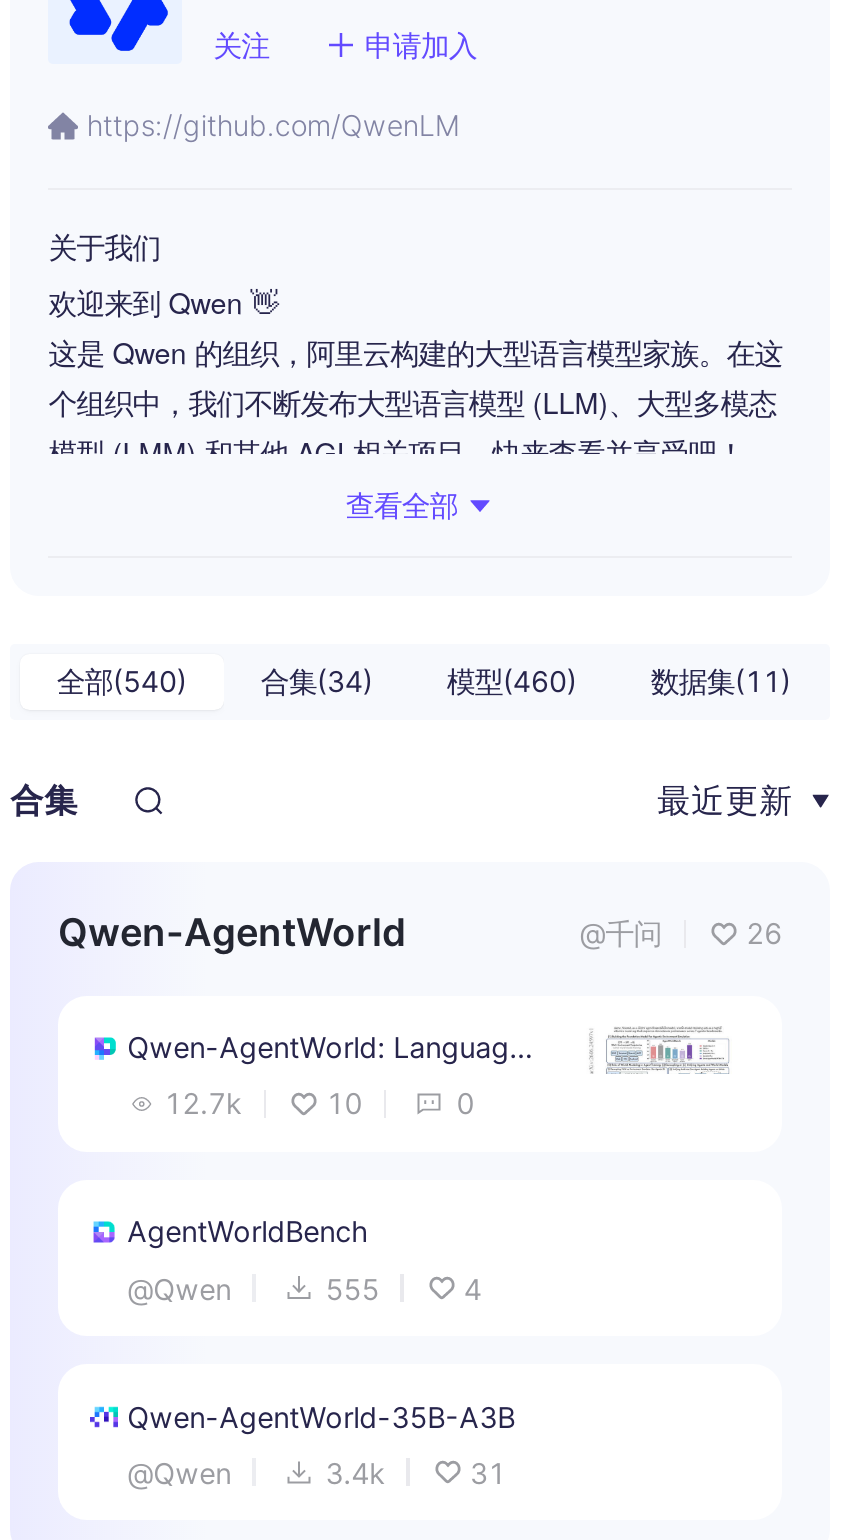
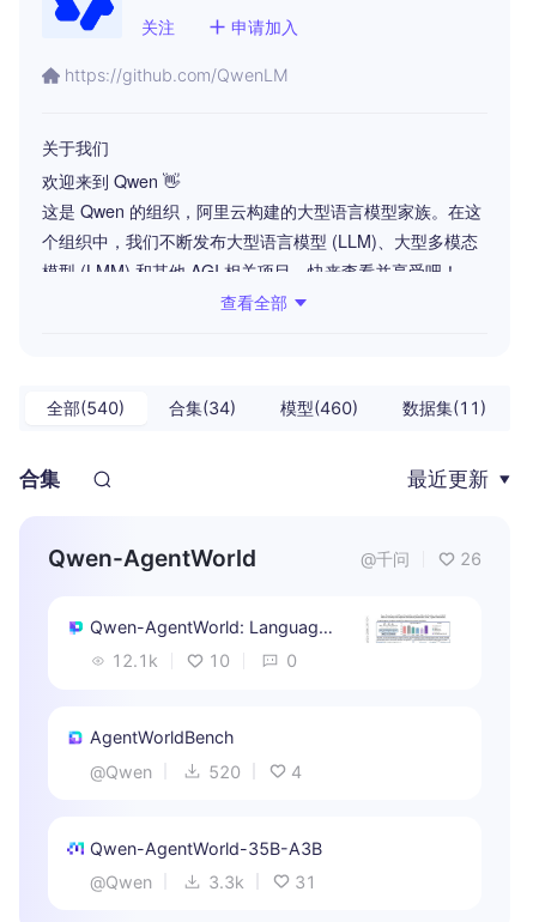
[164,1086,242,1120] 12.7k -> [111,650,158,671] 12.1k
[325,1271,379,1305] 555 -> [208,761,240,781] 520
[325,1456,385,1490] 3.4k -> [208,871,244,892] 3.3k

